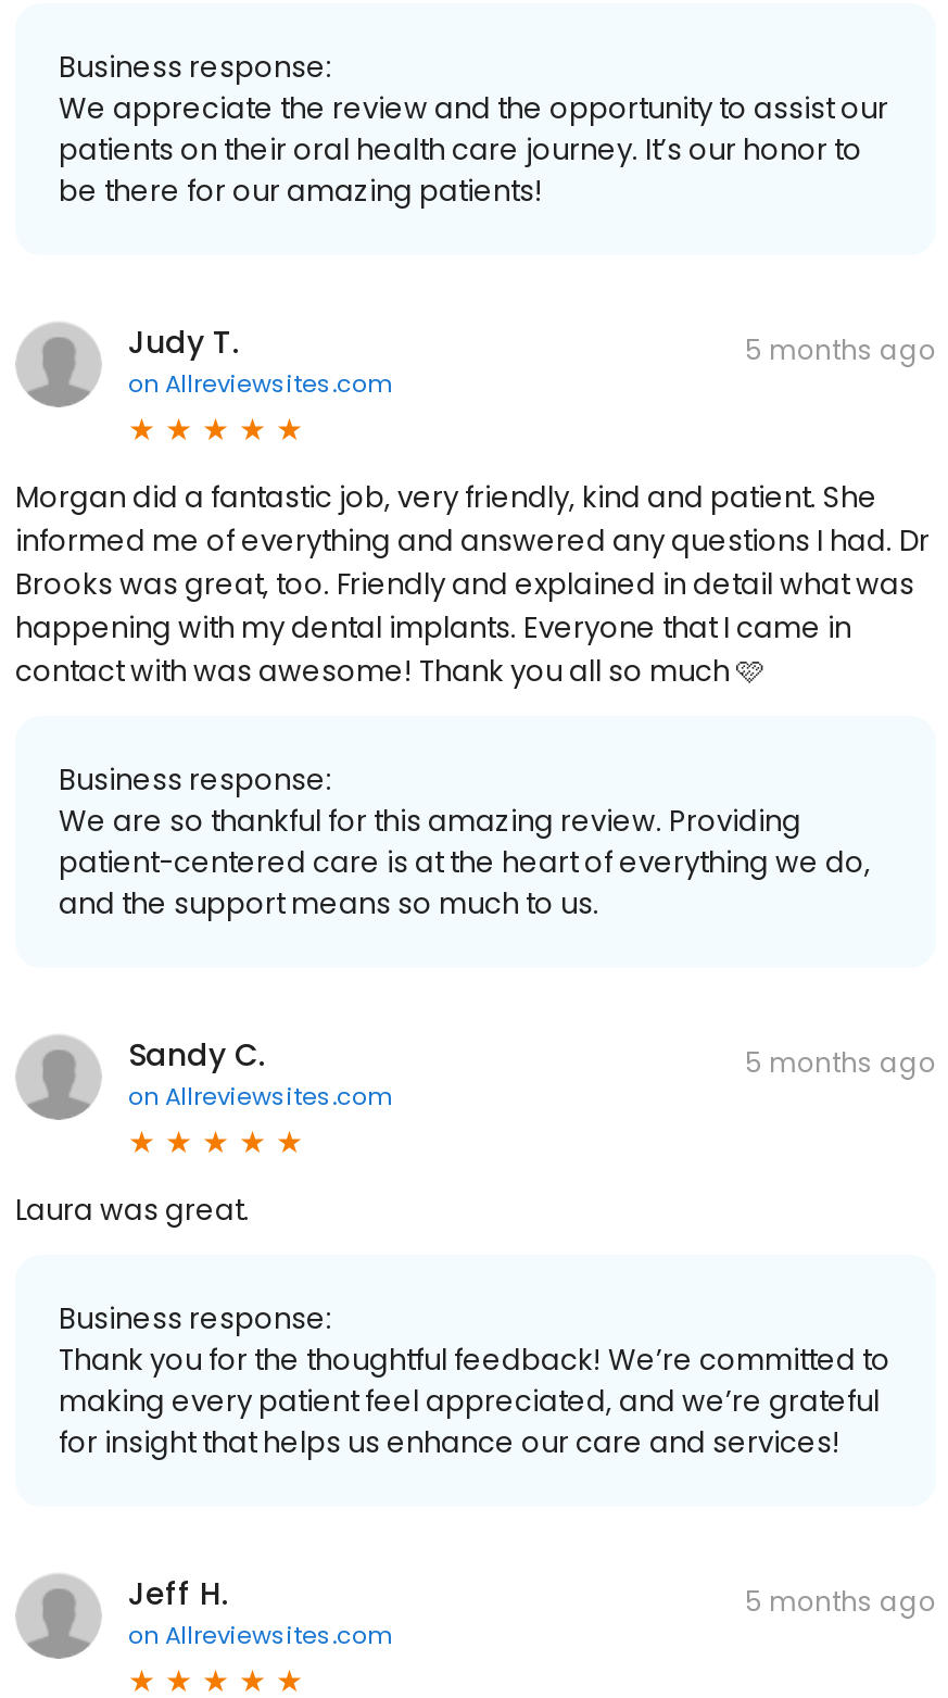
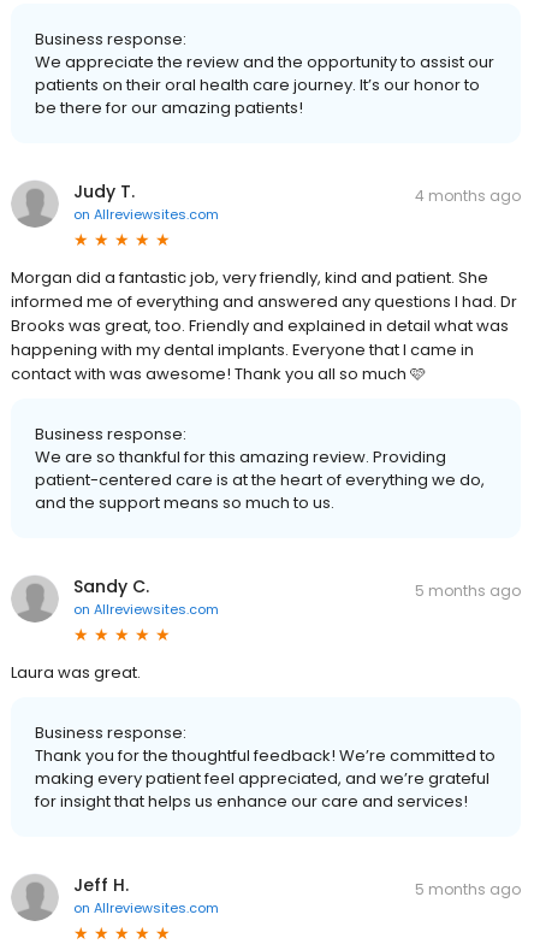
[745,331,936,368] 5 months ago -> [415,185,521,206] 4 months ago

